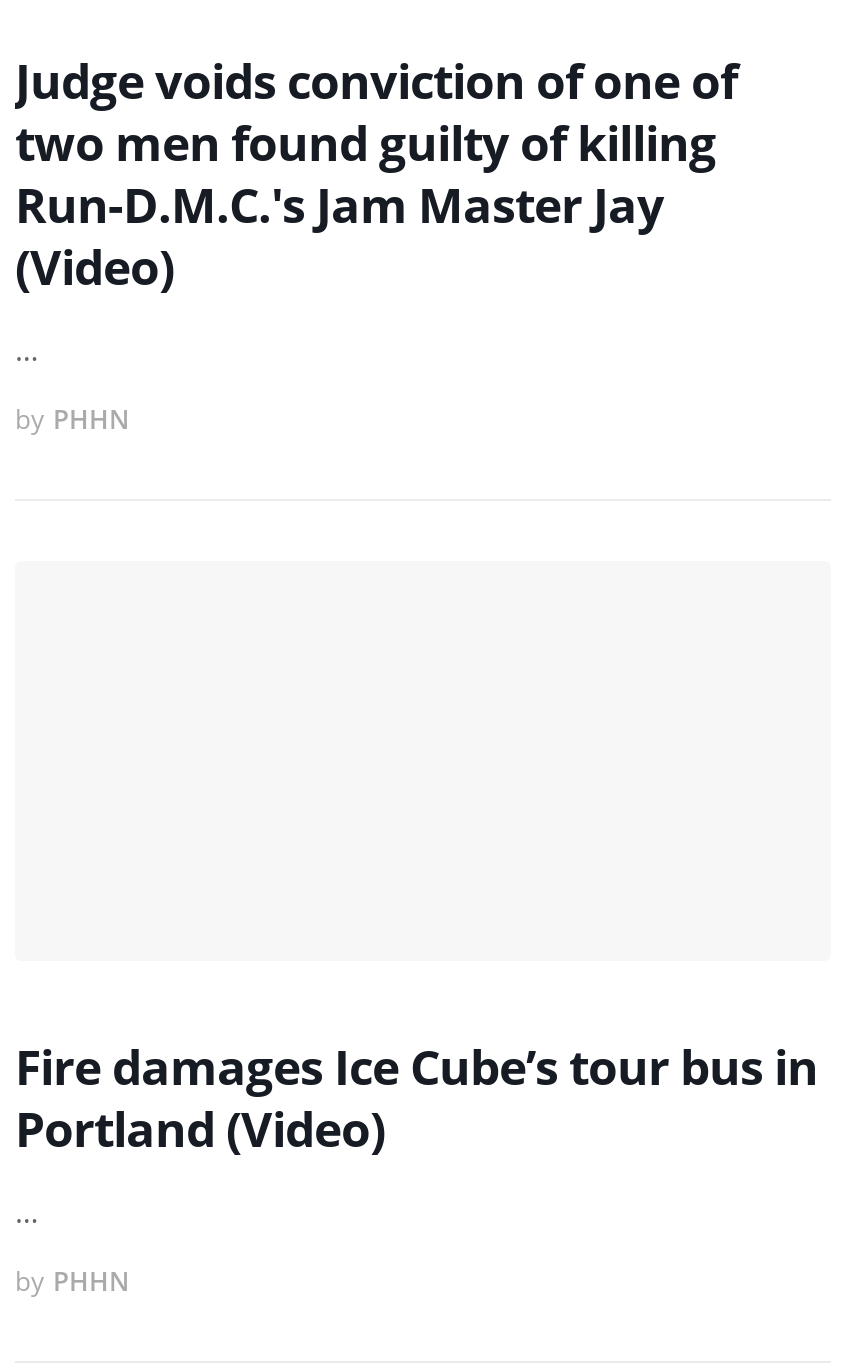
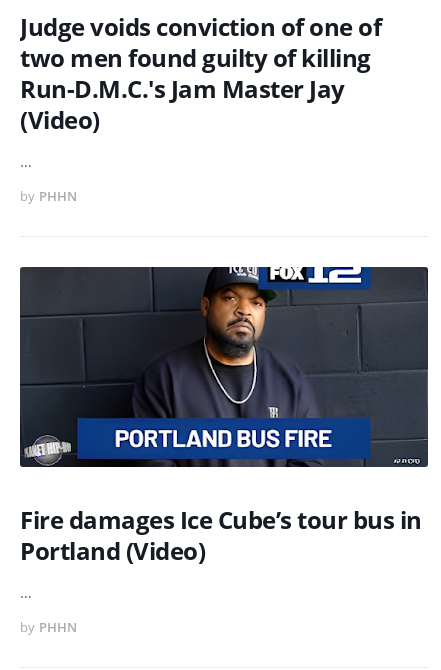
none -> [19,266,429,468] [image]

